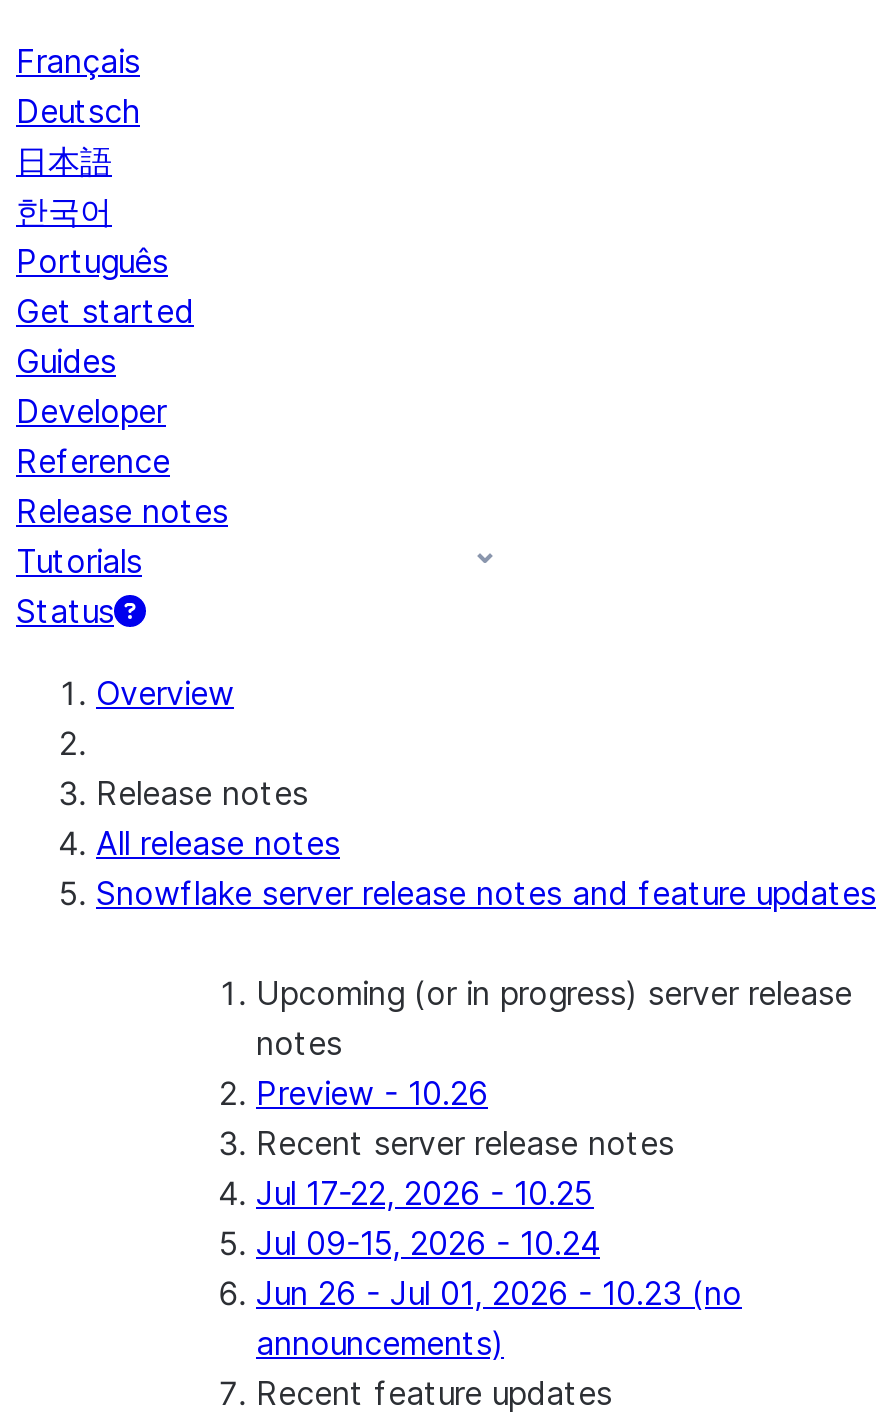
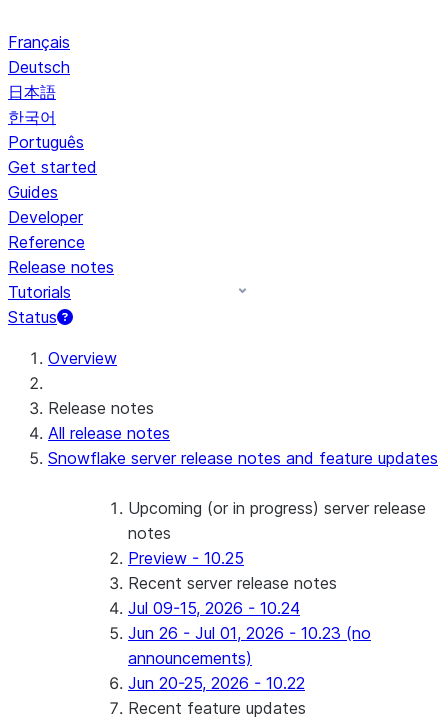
[256,1073,488,1113] Preview - 10.26 -> [128,548,244,568] Preview - 10.25
[256,1173,594,1213] Jul 17-22, 2026 - 10.25 -> none
moved [256,1223,742,1363] -> [128,598,371,668]: Jul 09-15, 2026 - 10.24 | Jun 26 - Jul 01, 2026 - 10.23 (no | announcements)
none -> [128,673,305,693] Jun 20-25, 2026 - 10.22

